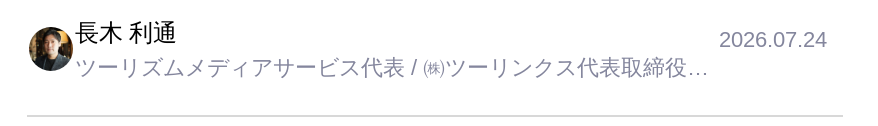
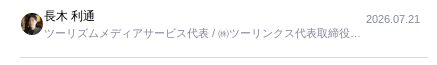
[719,27,827,51] 2026.07.24 -> [366,13,420,25] 2026.07.21

